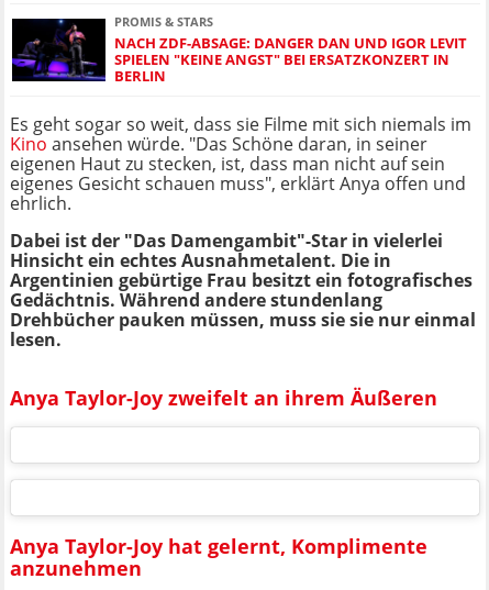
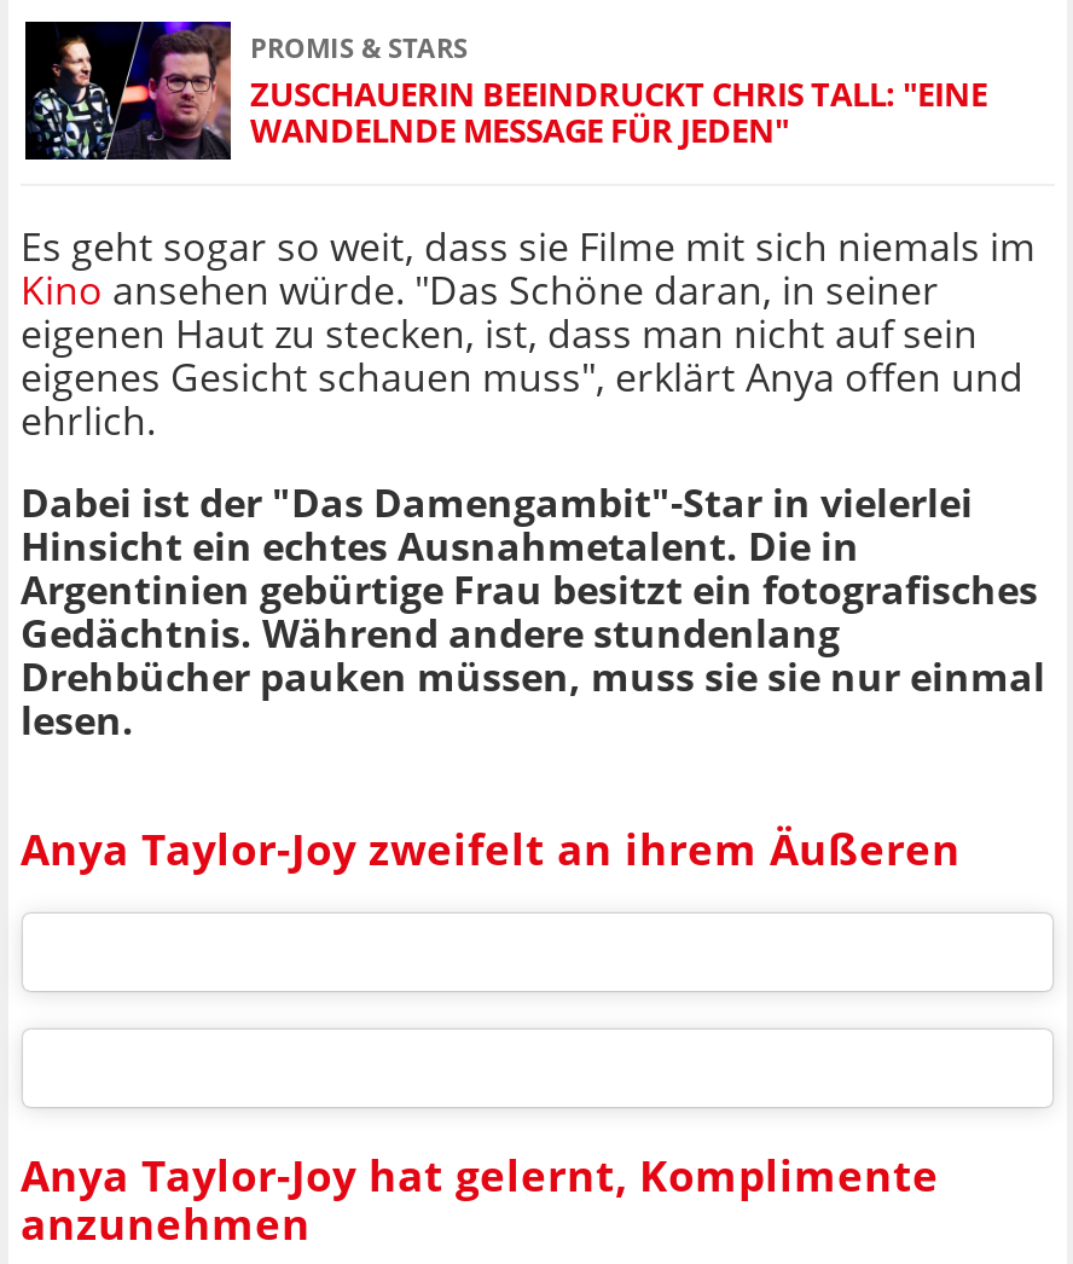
[11,10,467,86] [image] | NACH ZDF-ABSAGE: DANGER DAN UND IGOR LEVIT | SPIELEN "KEINE ANGST" BEI ERSATZKONZERT IN | BERLIN -> [23,18,987,163] [image] | ZUSCHAUERIN BEEINDRUCKT CHRIS TALL: "EINE | WANDELNDE MESSAGE FÜR JEDEN"

